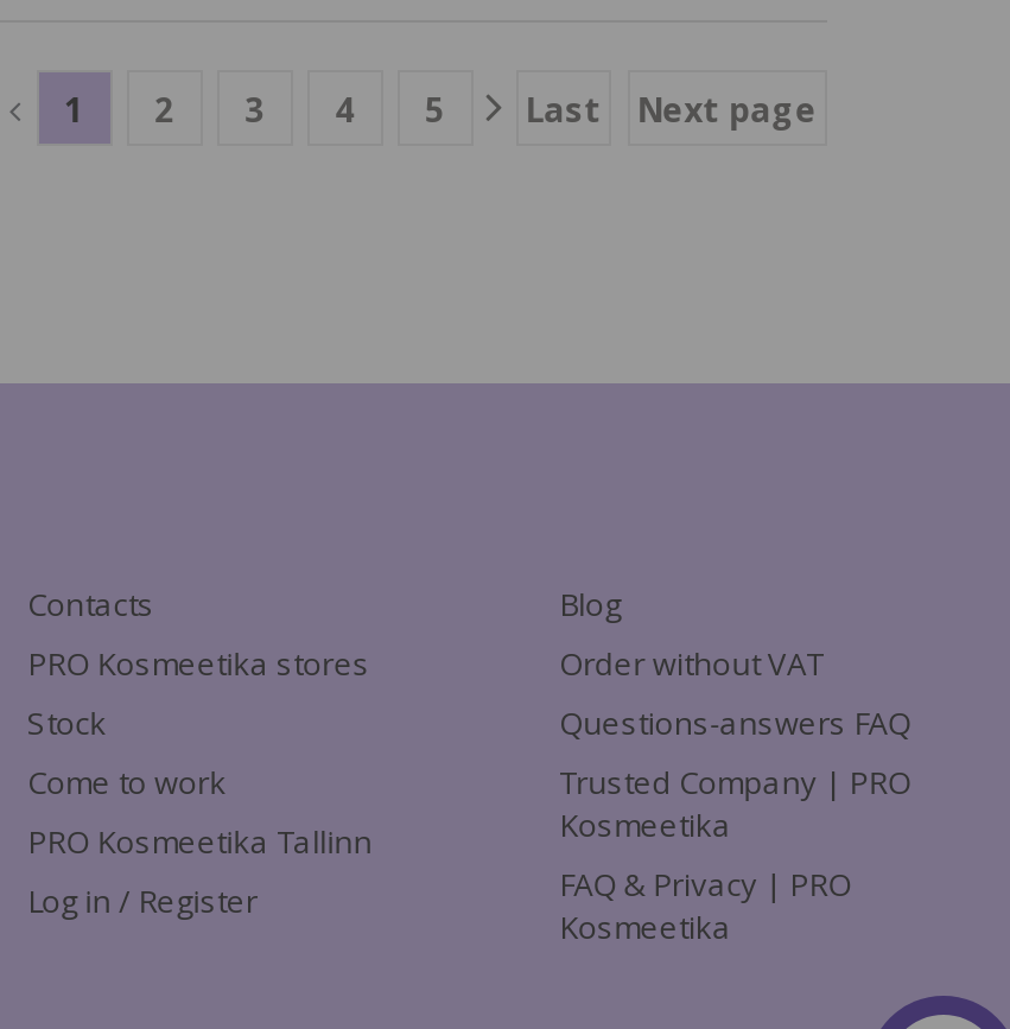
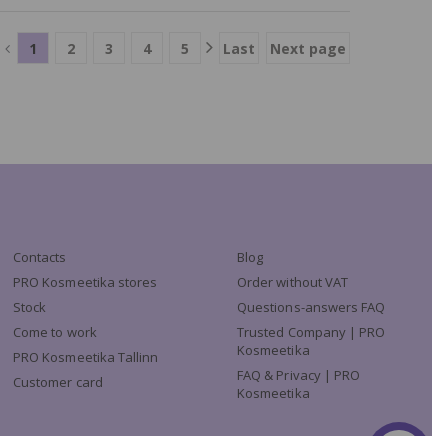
[27,879,258,922] Log in / Register -> [13,373,103,391] Customer card

